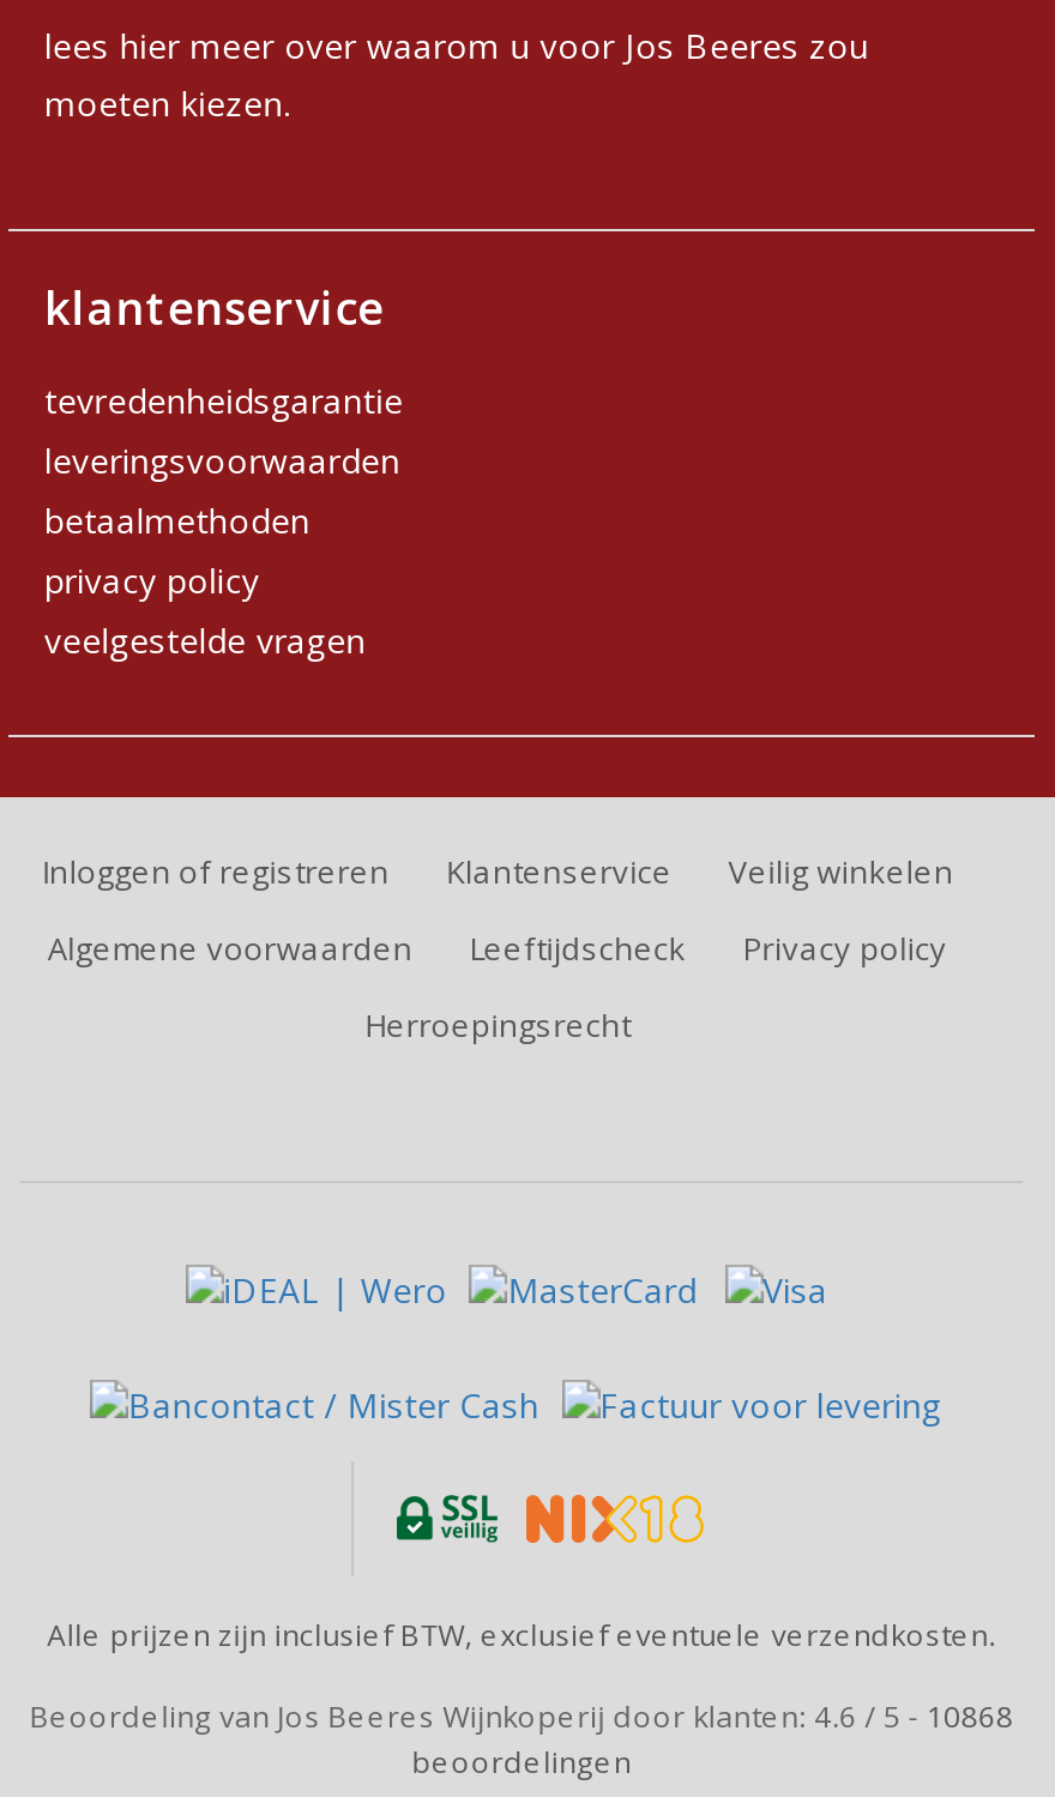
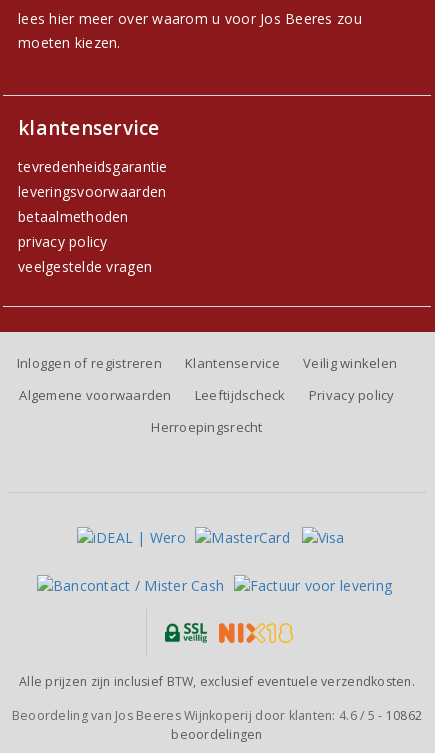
[30,1696,1013,1737] Beoordeling van Jos Beeres Wijnkoperij door klanten: 4.6 / 5 - 10868 -> [12,707,422,724] Beoordeling van Jos Beeres Wijnkoperij door klanten: 4.6 / 5 - 10862

